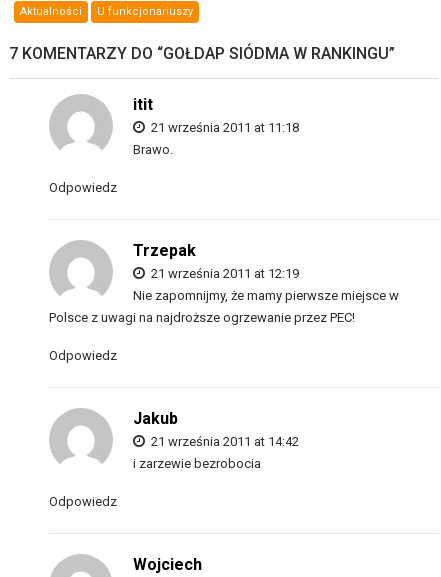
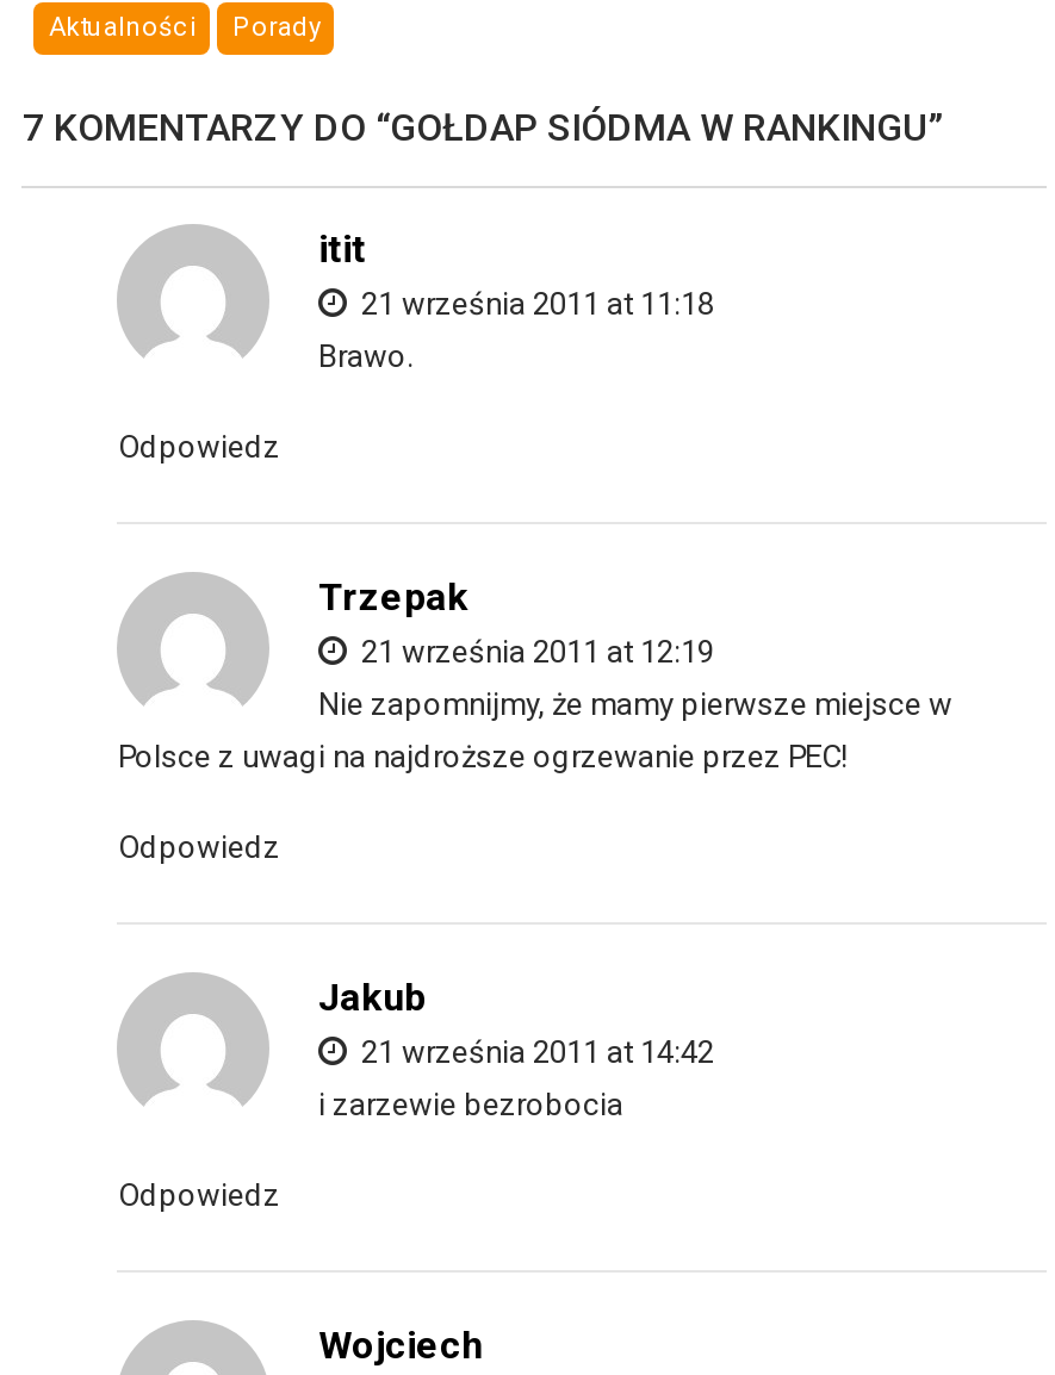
[97,5,193,18] U funkcjonariuszy -> [232,11,321,42] Porady

